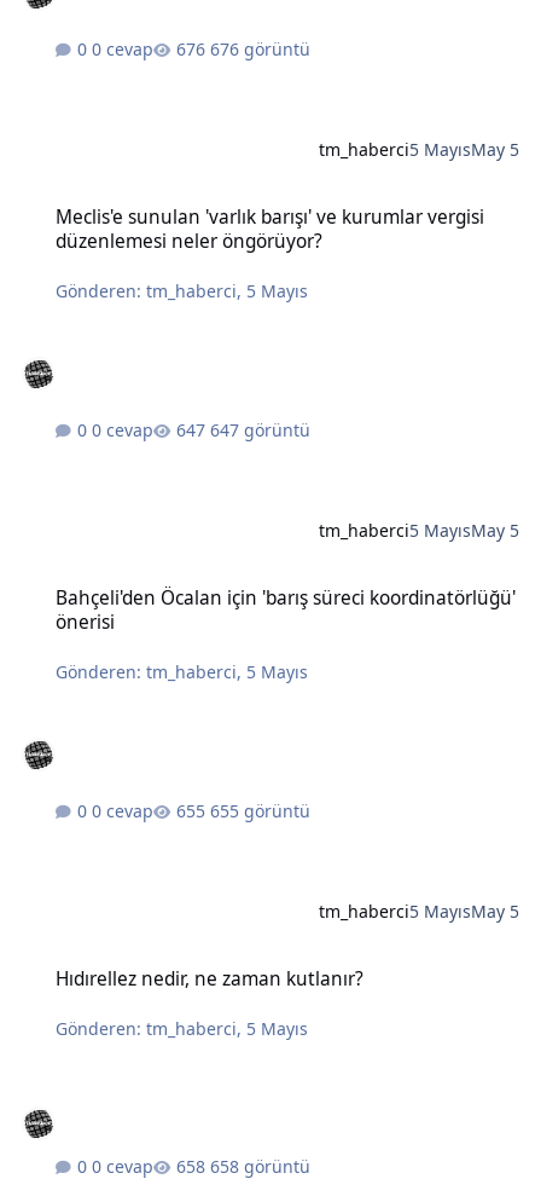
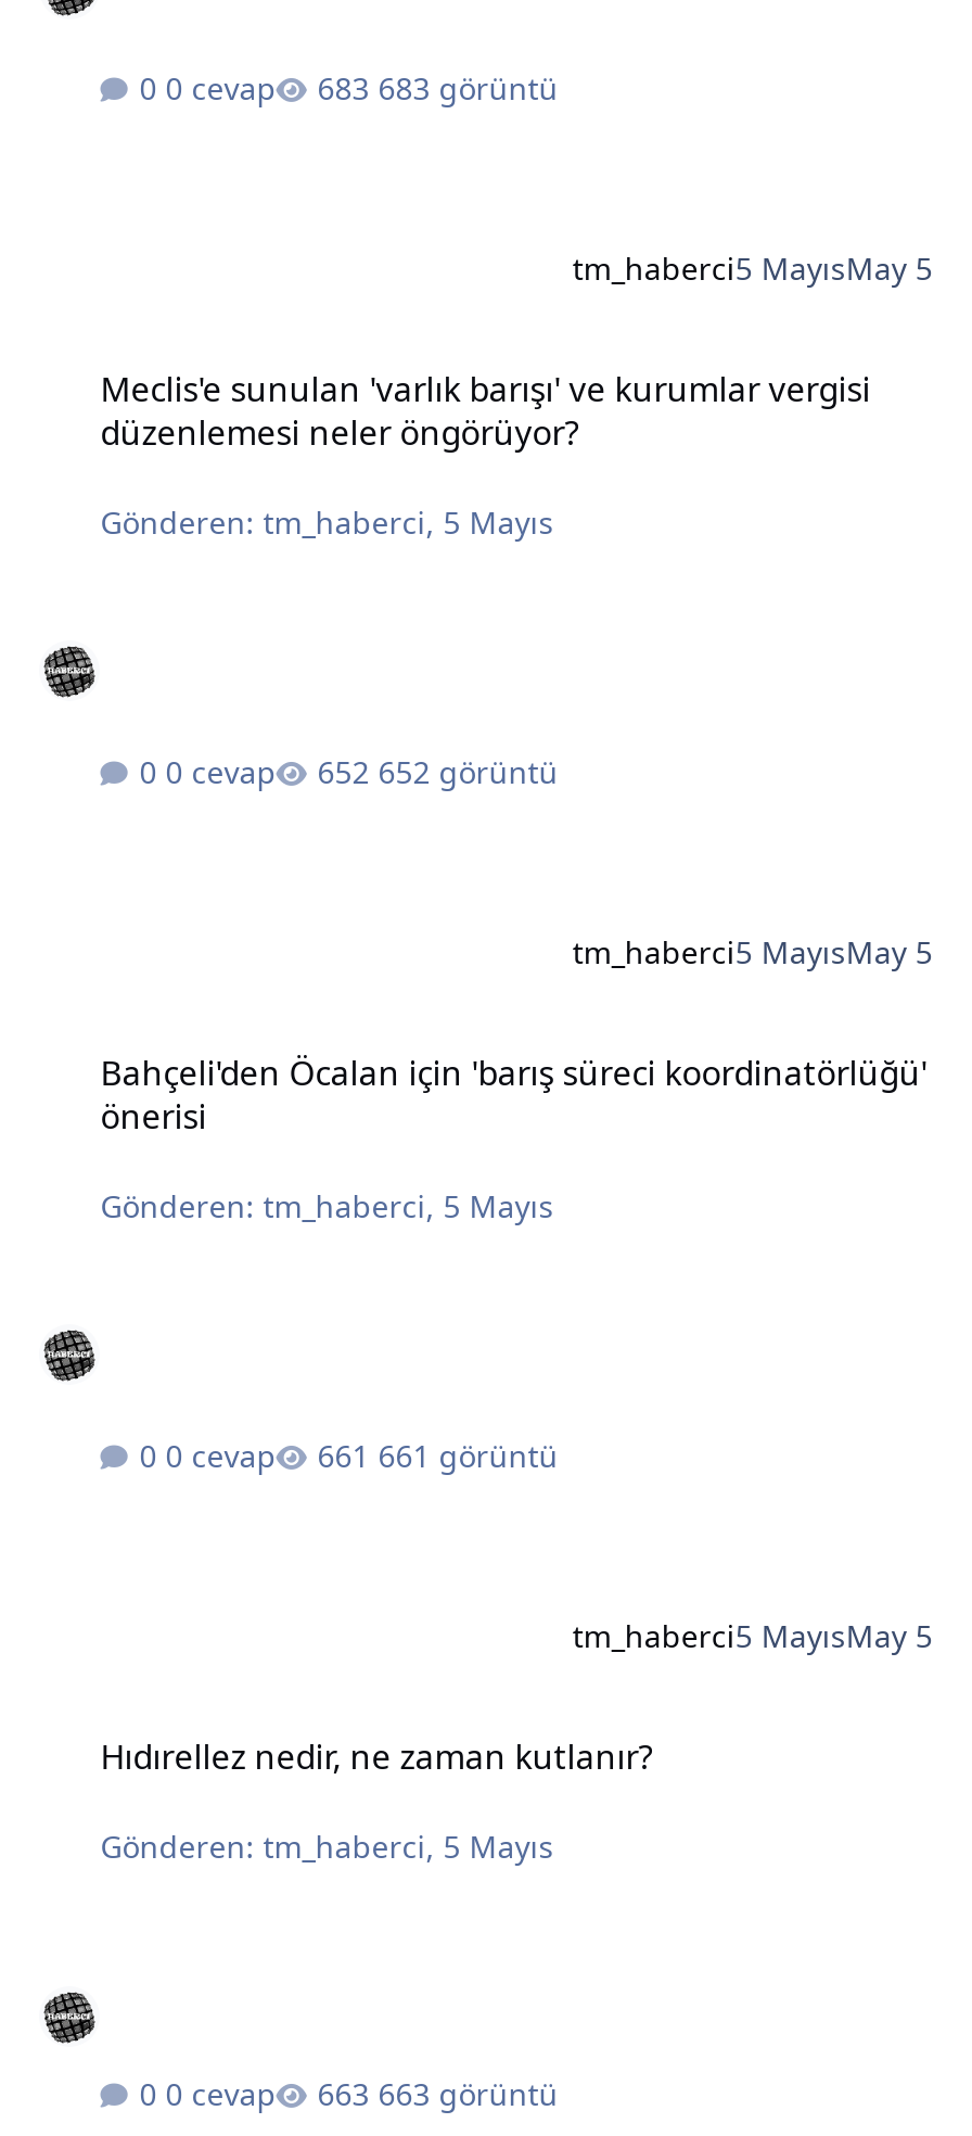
[210,37,311,60] 676 görüntü -> [378,67,558,108] 683 görüntü
[210,418,311,441] 647 görüntü -> [378,750,558,792] 652 görüntü
[210,799,311,822] 655 görüntü -> [378,1434,558,1475] 661 görüntü
[210,1155,311,1178] 658 görüntü -> [378,2074,558,2115] 663 görüntü

